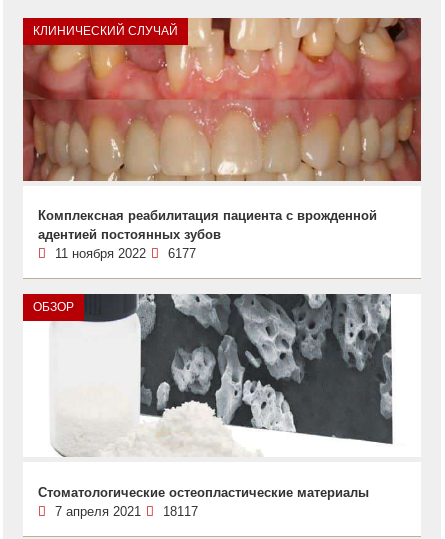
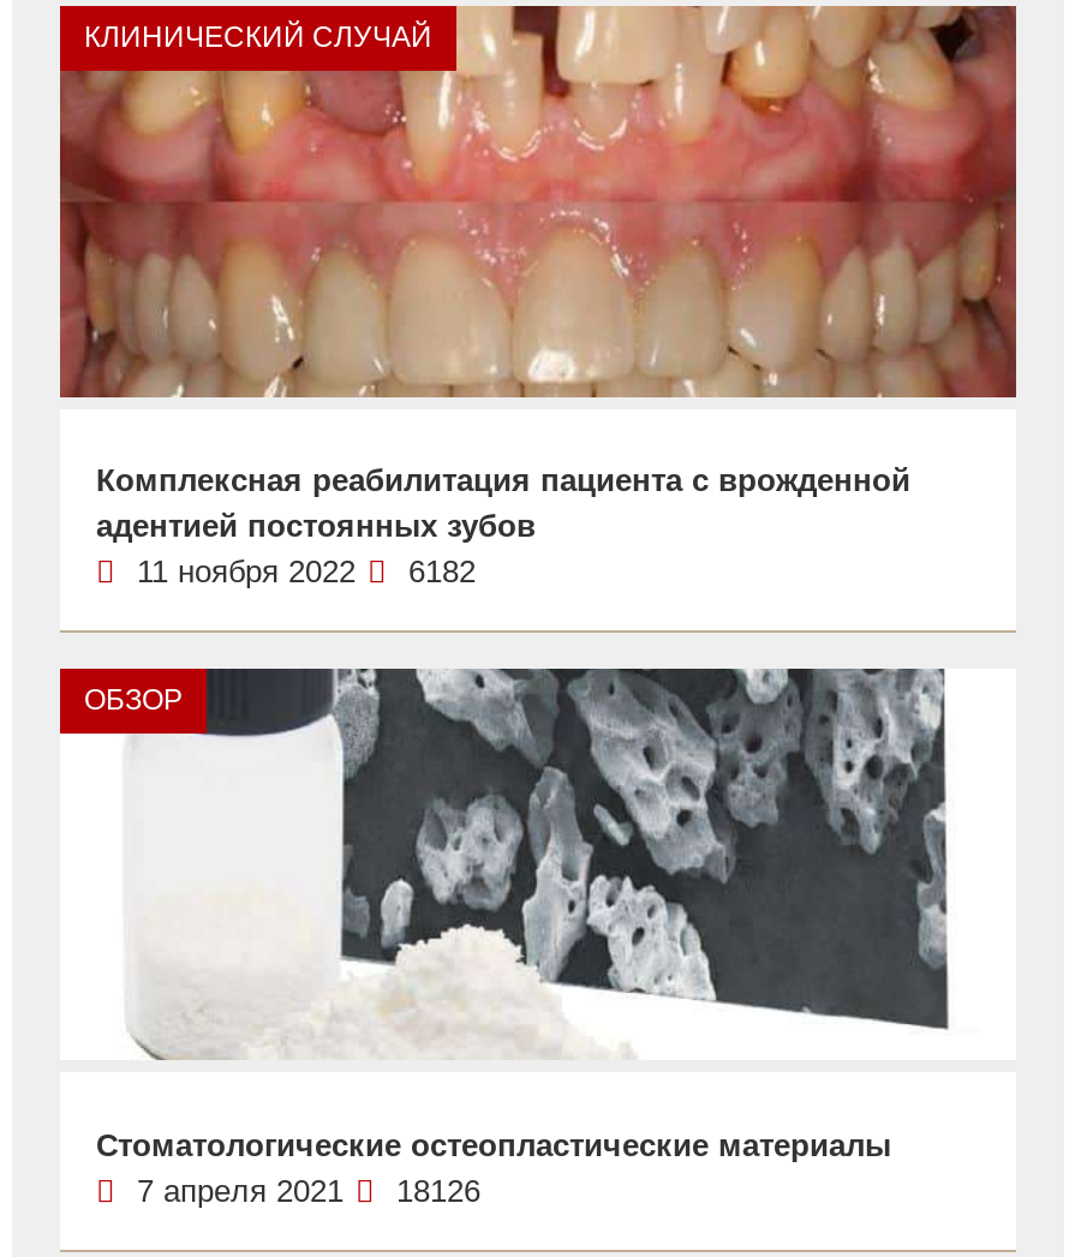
[55,246,196,261] 11 ноября 2022 6177 -> [137,553,476,589] 11 ноября 2022 6182
[55,504,198,519] 7 апреля 2021 18117 -> [137,1172,480,1208] 7 апреля 2021 18126

